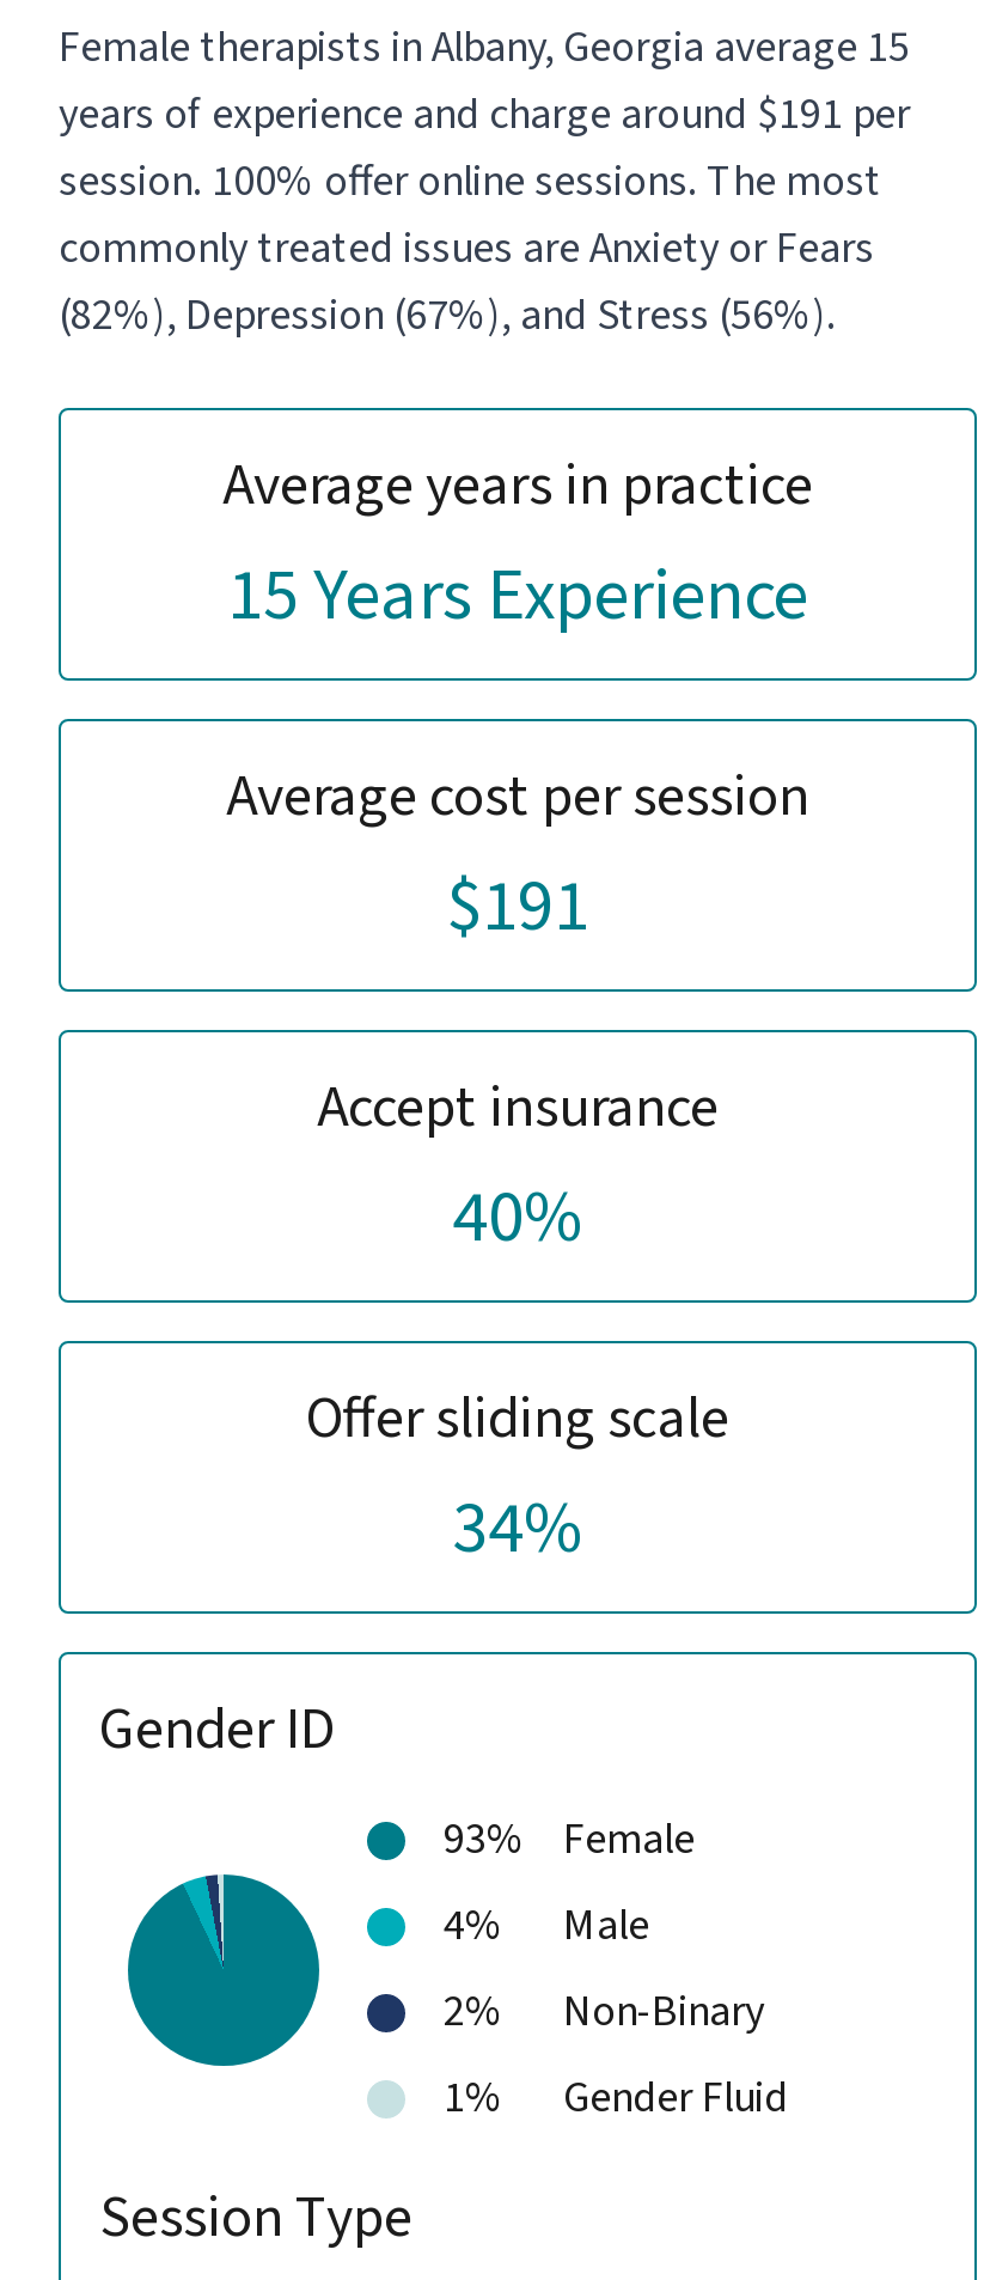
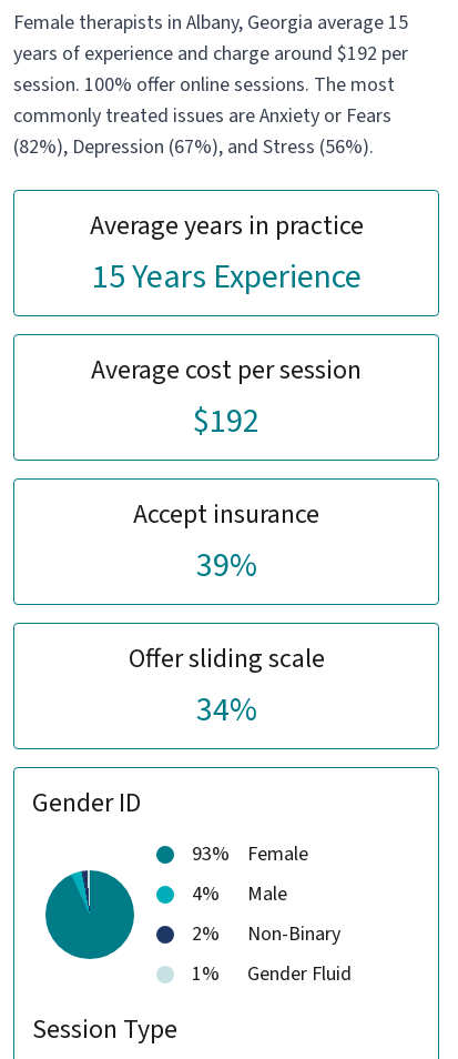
[59,86,910,145] years of experience and charge around $191 per -> [13,40,408,68] years of experience and charge around $192 per
[446,856,589,959] $191 -> [193,398,259,445] $192
[452,1167,583,1270] 40% -> [196,542,257,590] 39%

